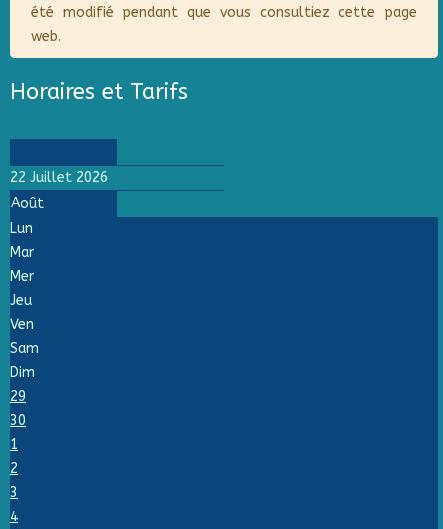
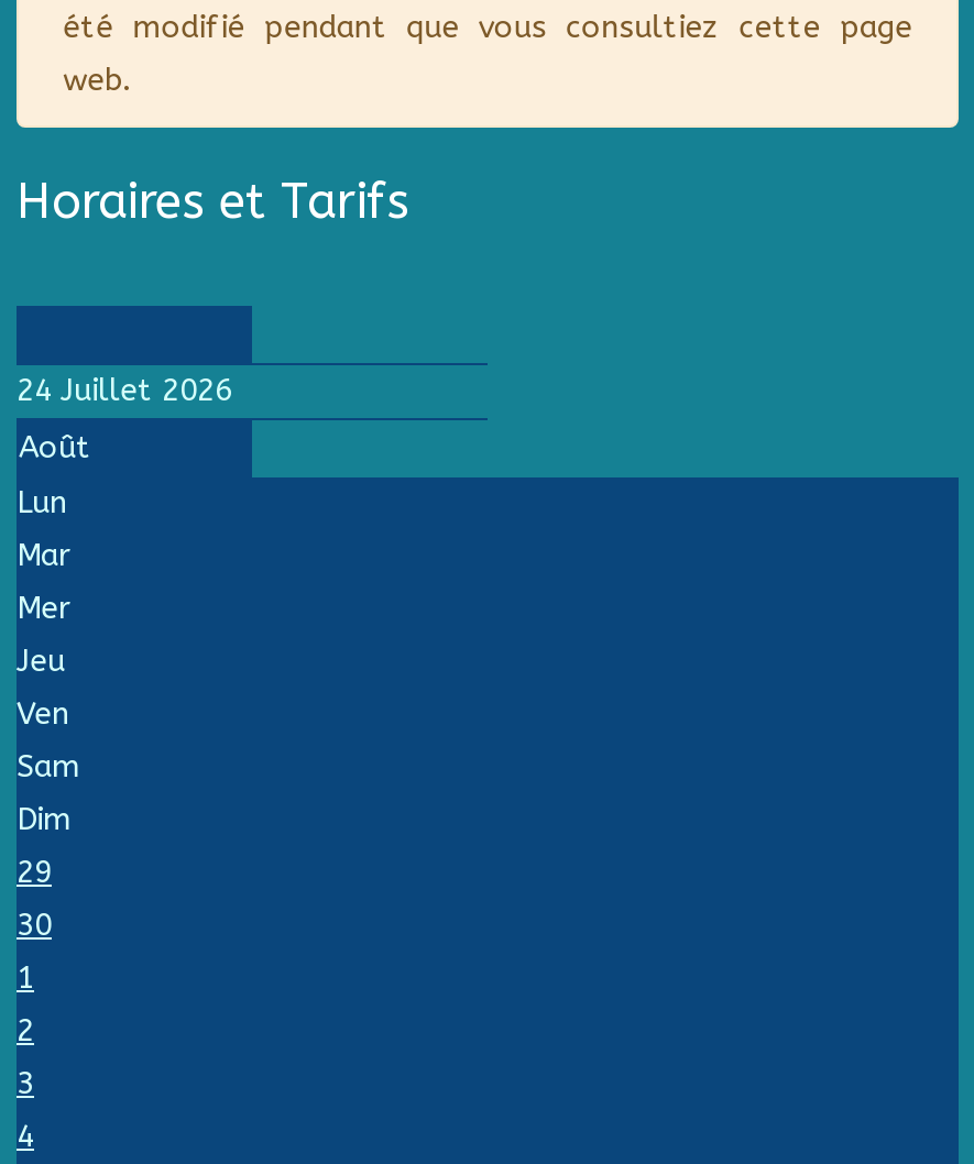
[10,169,108,186] 22 Juillet 2026 -> [17,372,232,409] 24 Juillet 2026

